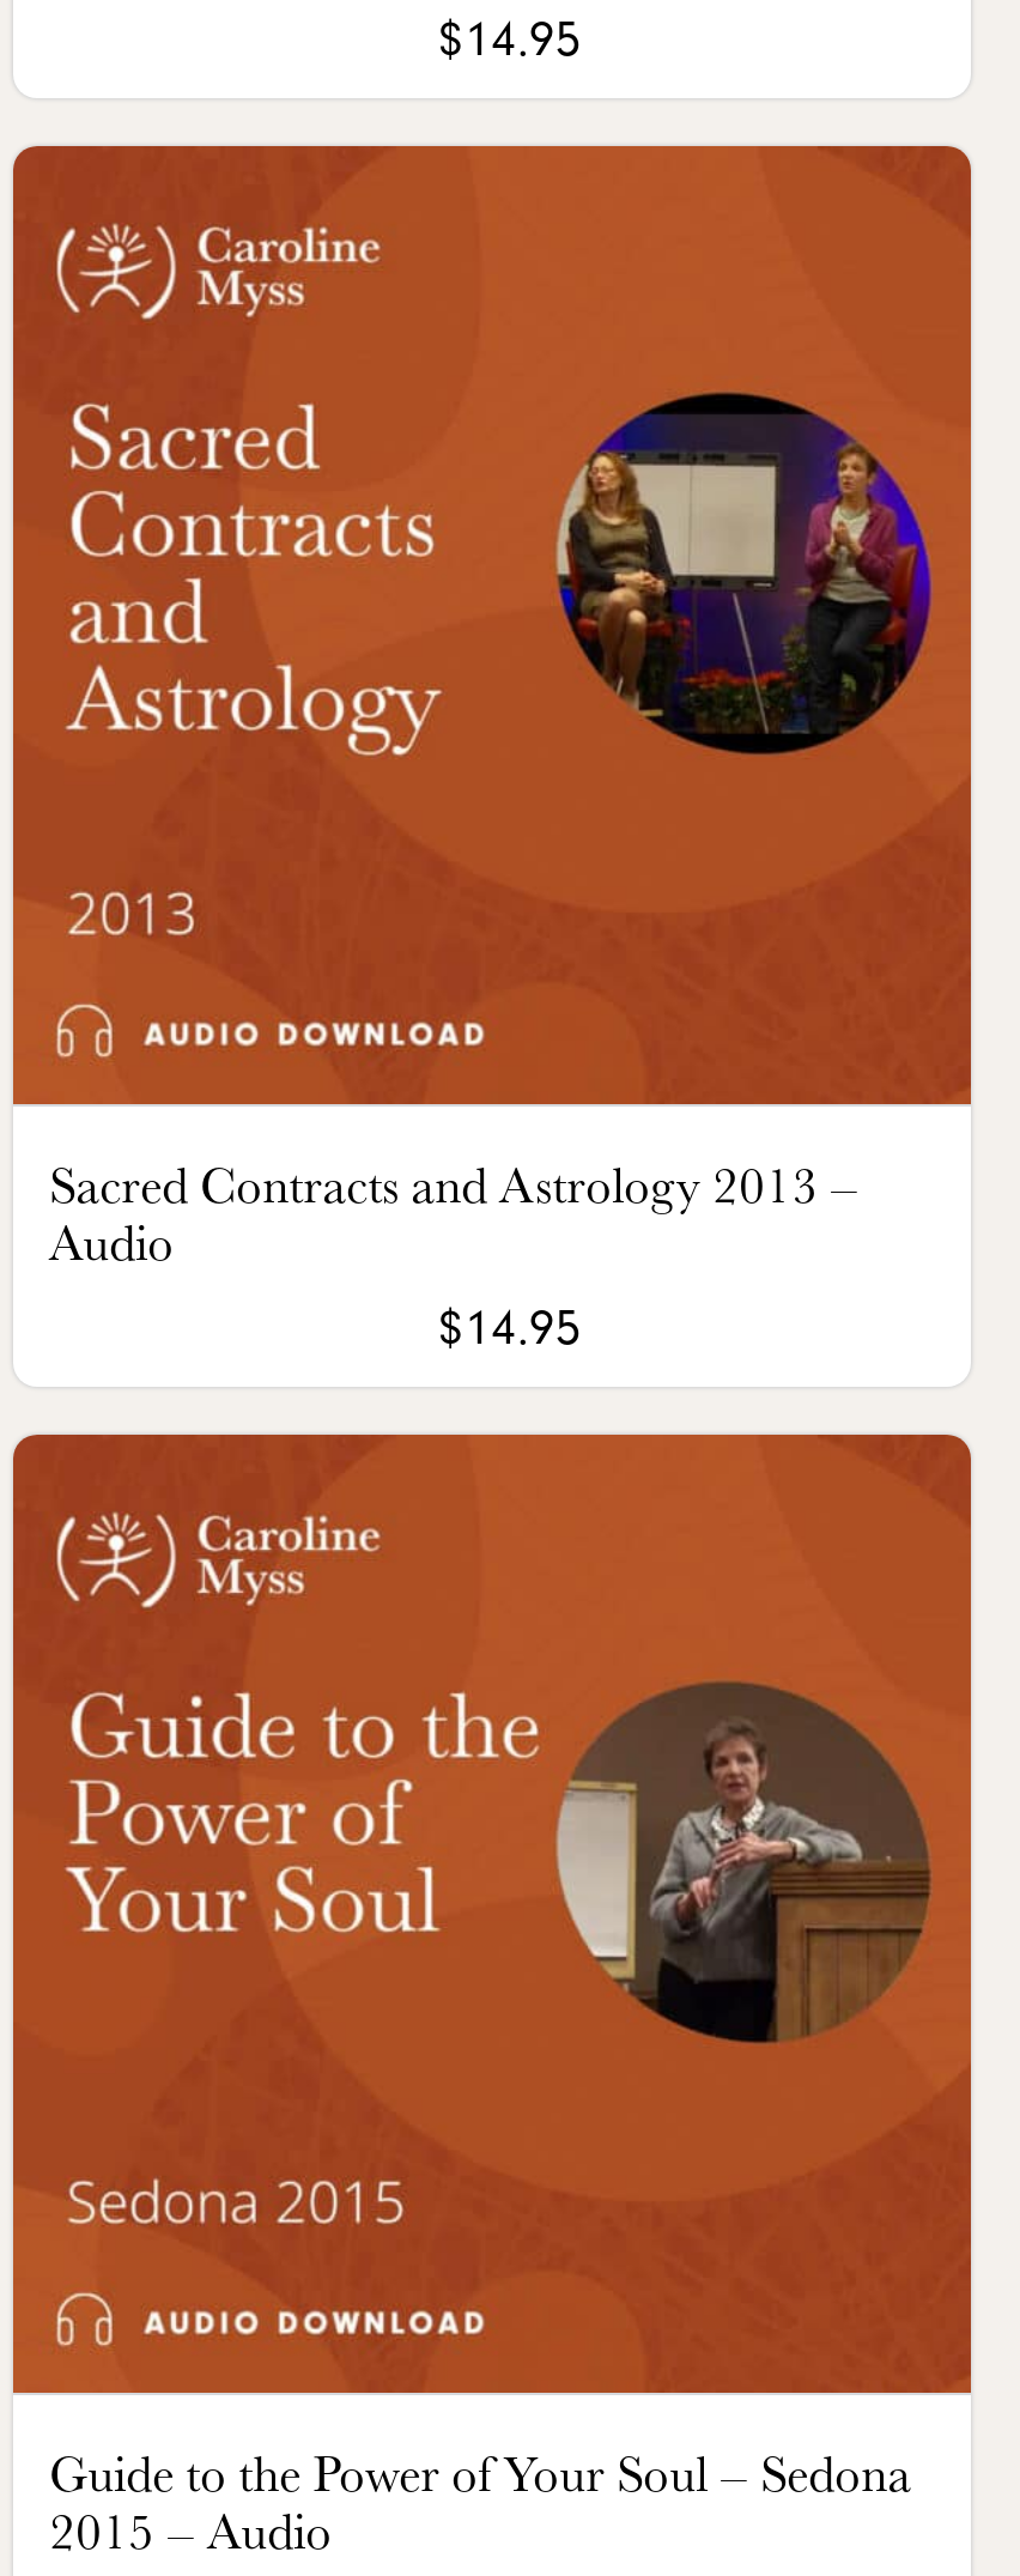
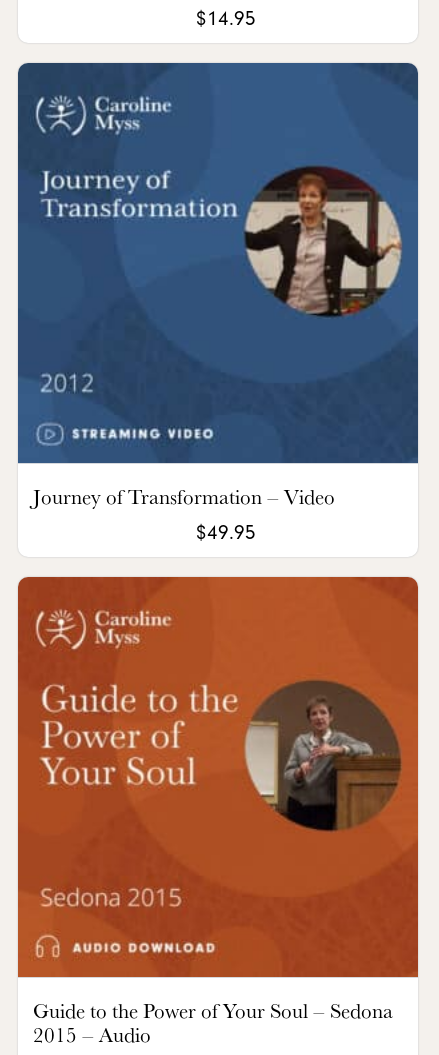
[11,144,973,1356] [image] | Sacred Contracts and Astrology 2013 – | Audio | $14.95 -> [17,62,419,544] [image] | Journey of Transformation – Video | $49.95

